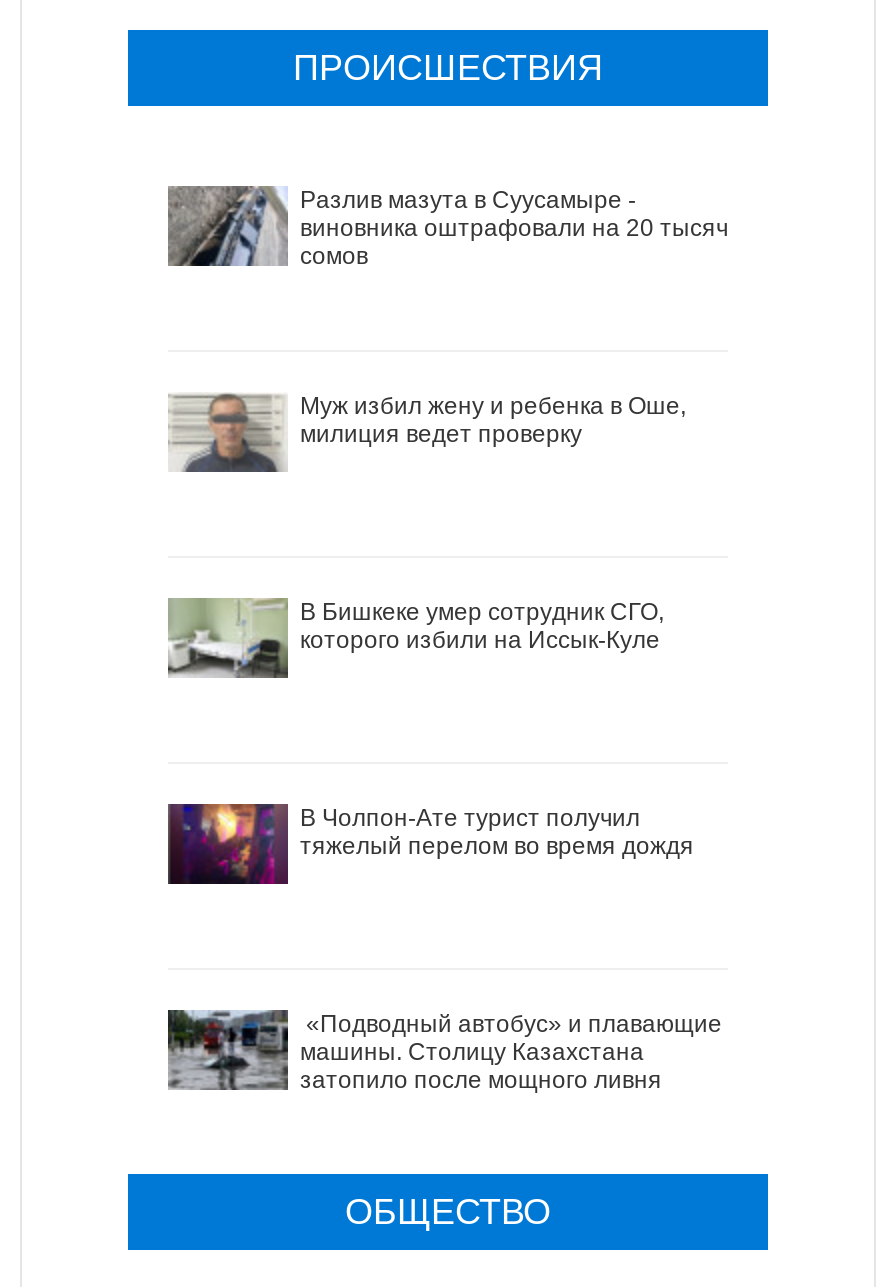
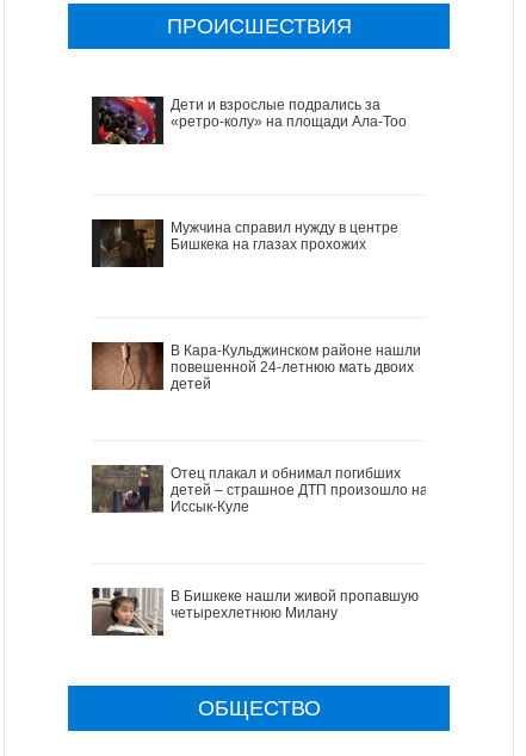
[168,184,728,270] [image] | Разлив мазута в Суусамыре - | виновника оштрафовали на 20 тысяч | сомов -> [92,95,407,145] [image] | Дети и взрослые подрались за | «ретро-колу» на площади Ала-Тоо
[168,392,686,472] [image] | Муж избил жену и ребенка в Оше, | милиция ведет проверку -> [91,218,398,268] [image] | Мужчина справил нужду в центре | Бишкека на глазах прохожих
[168,598,664,678] [image] | В Бишкеке умер сотрудник СГО, | которого избили на Иссык-Куле -> [91,342,421,392] [image] | В Кара-Кульджинском районе нашли | повешенной 24-летнюю мать двоих | детей
[170,802,694,886] [image] | В Чолпон-Ате турист получил | тяжелый перелом во время дождя -> [92,464,428,515] [image] | Отец плакал и обнимал погибших | детей – страшное ДТП произошло на | Иссык-Куле
[168,1010,722,1094] [image] | «Подводный автобус» и плавающие | машины. Столицу Казахстана | затопило после мощного ливня -> [92,588,419,636] [image] | В Бишкеке нашли живой пропавшую | четырехлетнюю Милану

